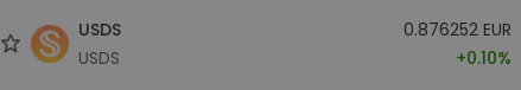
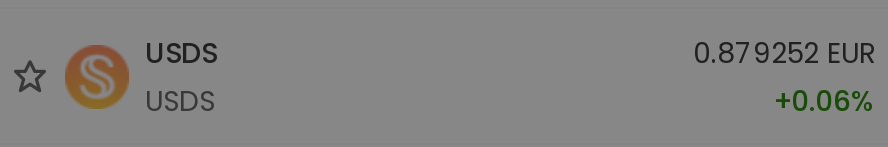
[404,17,512,41] 0.876252 EUR -> [693,32,875,72] 0.879252 EUR
[456,46,512,69] +0.10% -> [773,80,875,120] +0.06%

